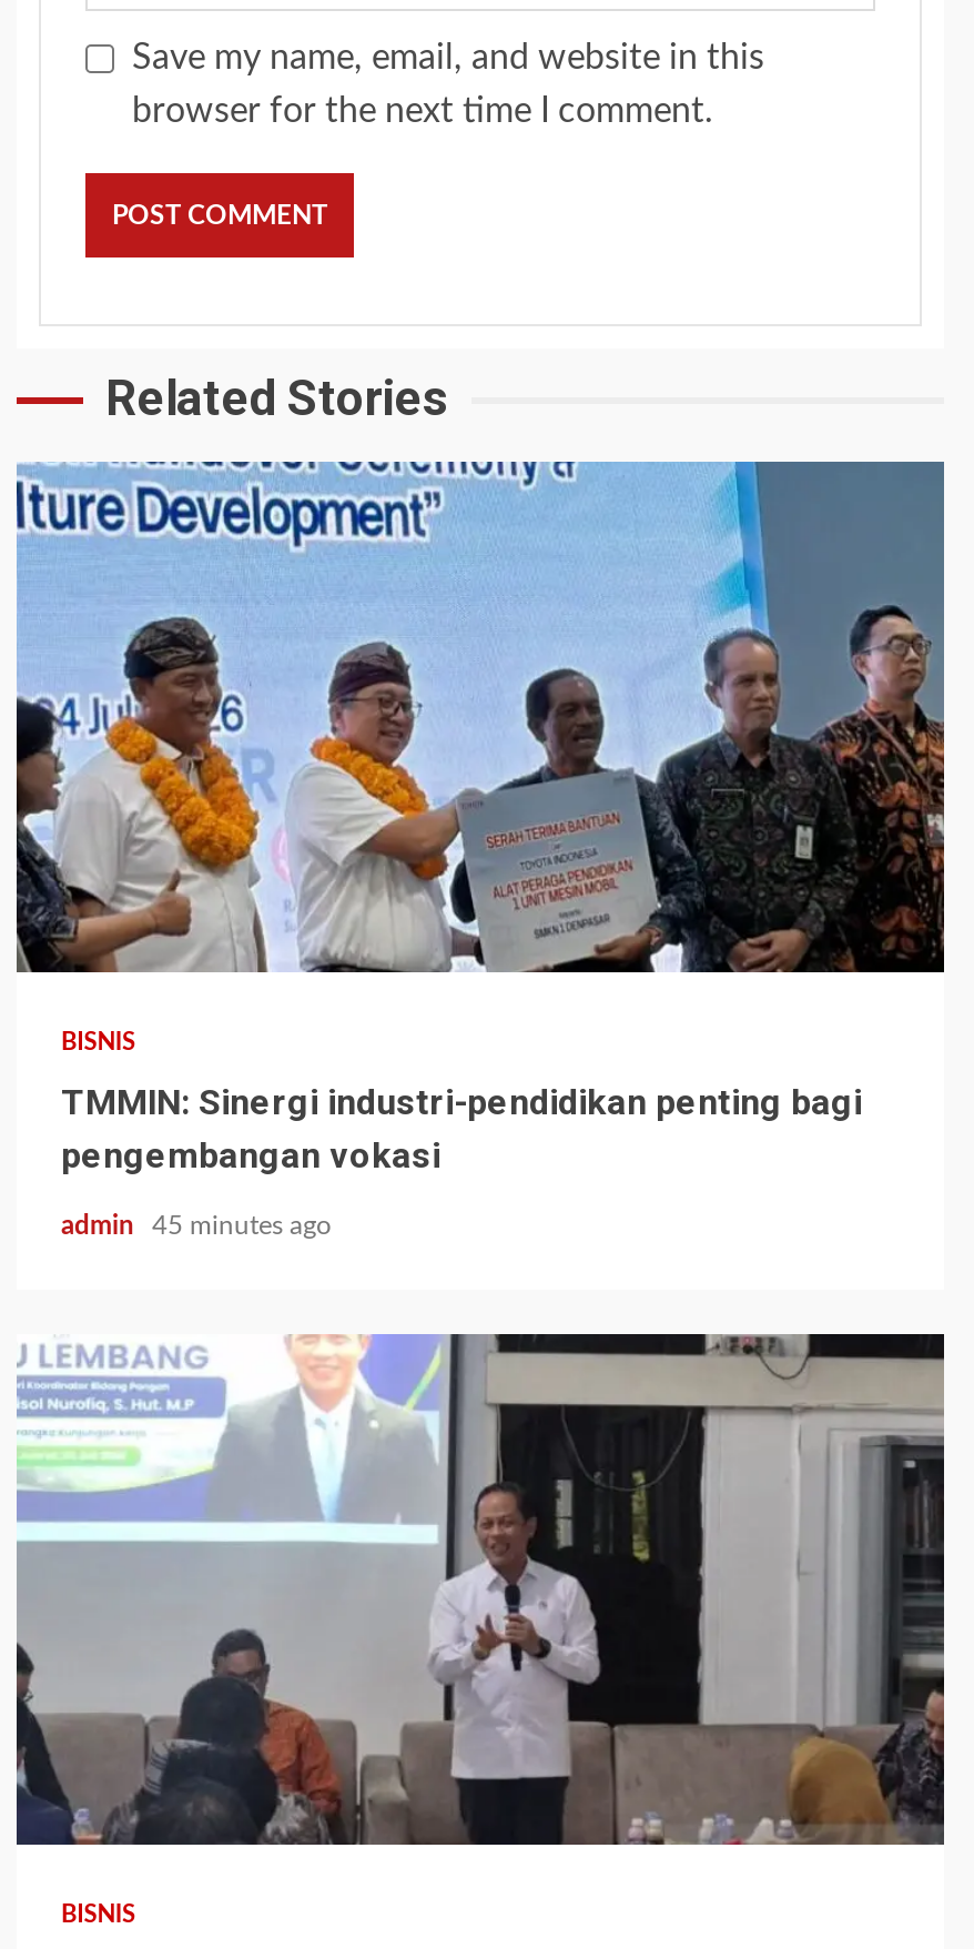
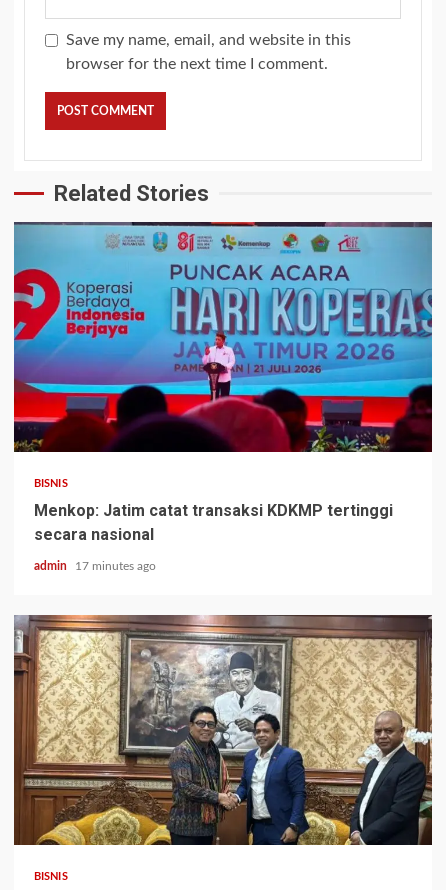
[14,460,946,975] [image] -> [13,221,433,453] [image]
[61,1083,862,1178] TMMIN: Sinergi industri-pendidikan penting bagi | pengembangan vokasi -> [34,501,393,544] Menkop: Jatim catat transaksi KDKMP tertinggi | secara nasional
[61,1214,332,1240] admin 45 minutes ago -> [34,560,156,572] admin 17 minutes ago
[17,1332,946,1847] [image] -> [13,614,433,846] [image]

